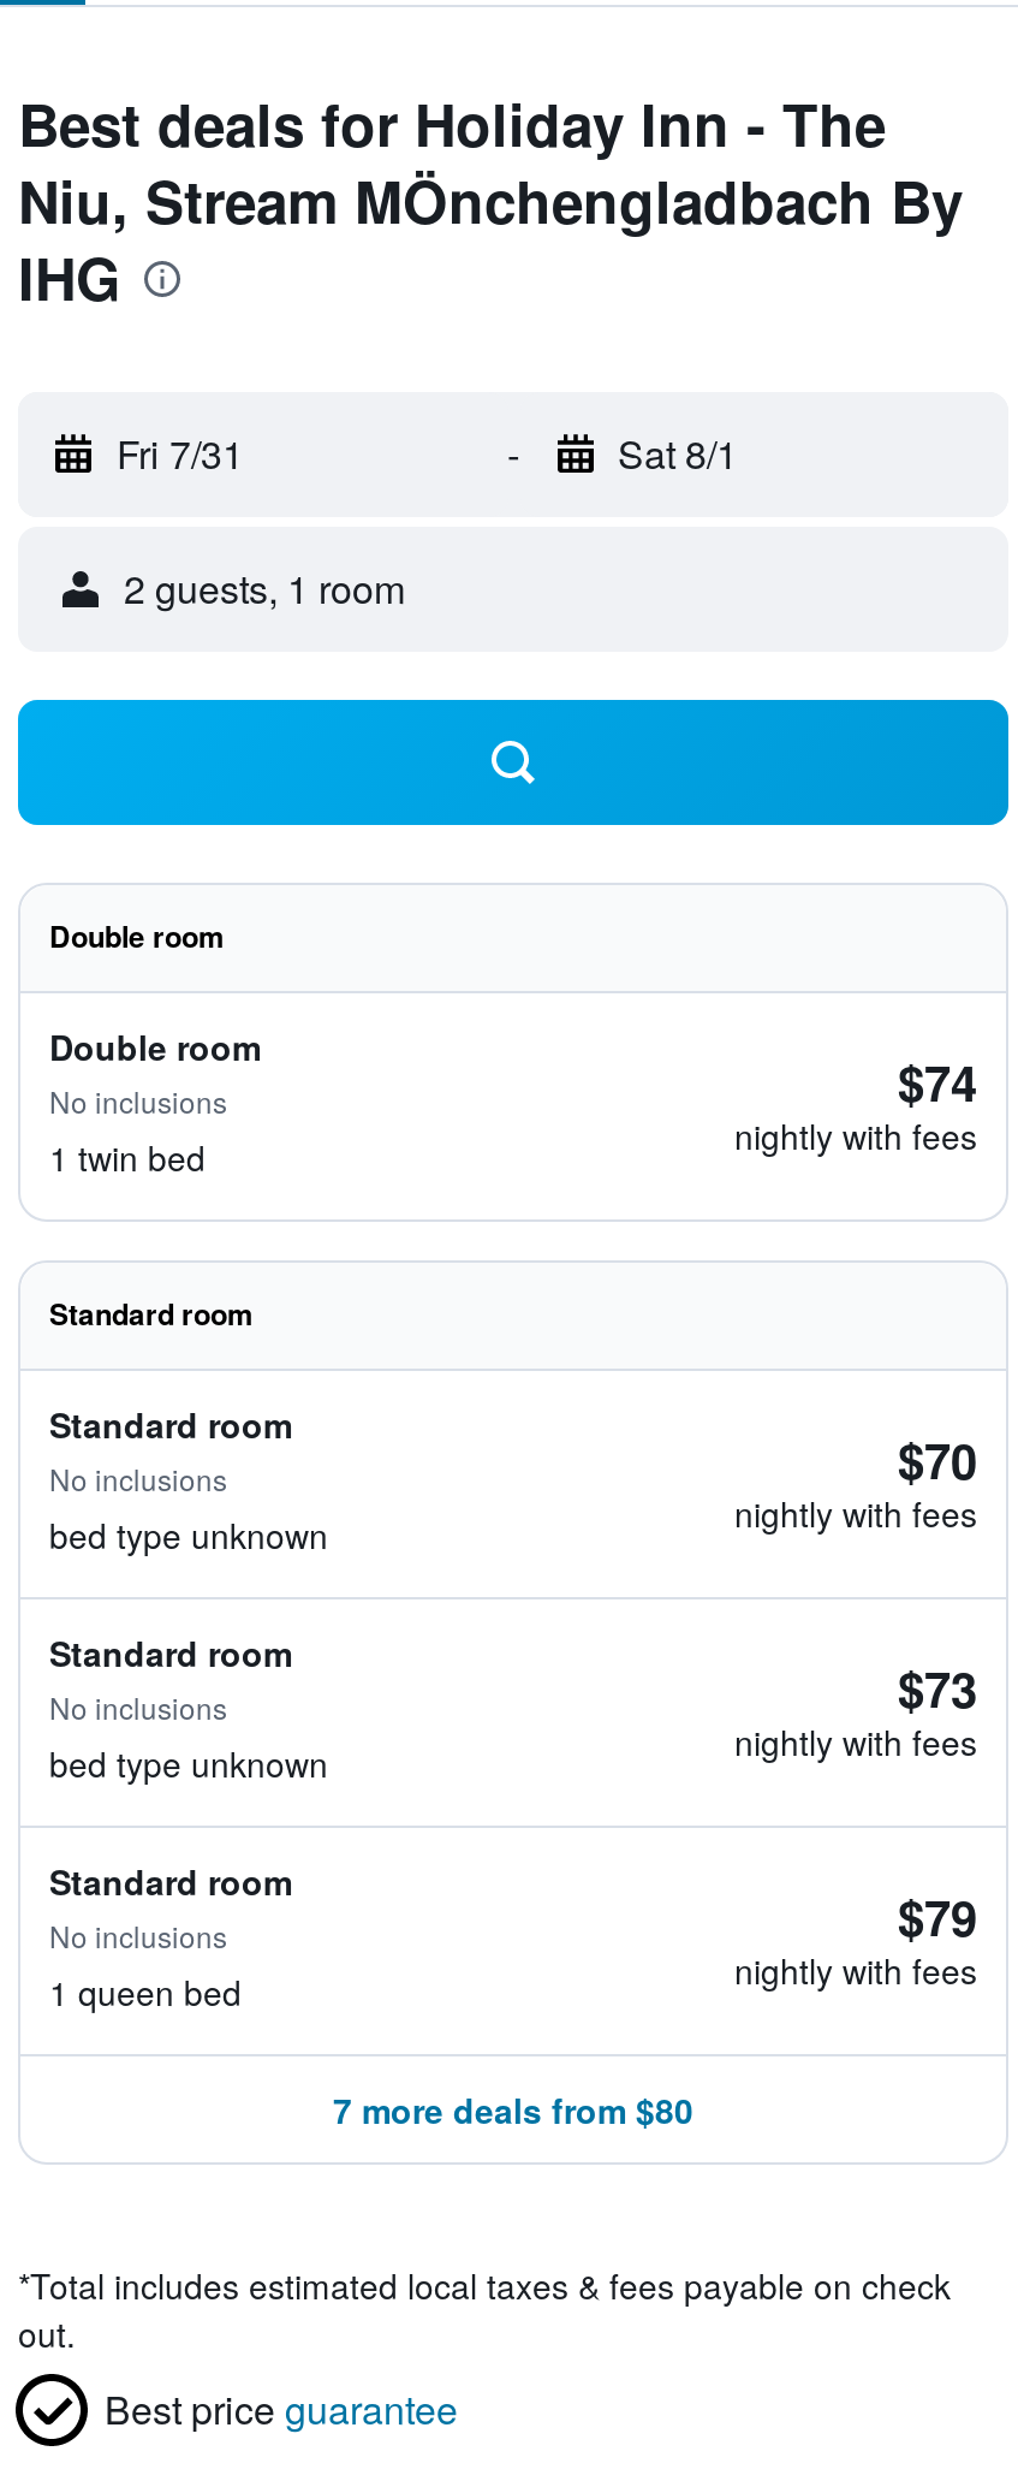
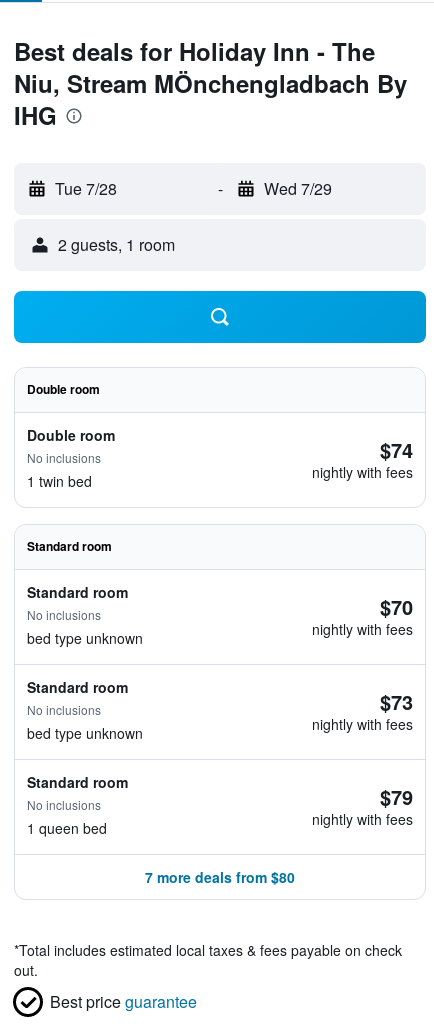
[117,426,244,481] Fri 7/31 -> [55,177,117,200] Tue 7/28
[618,426,738,481] Sat 8/1 -> [263,177,331,200] Wed 7/29

